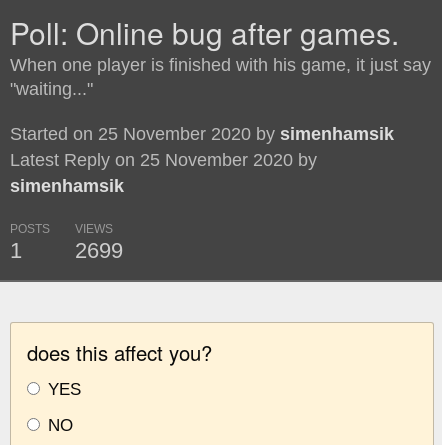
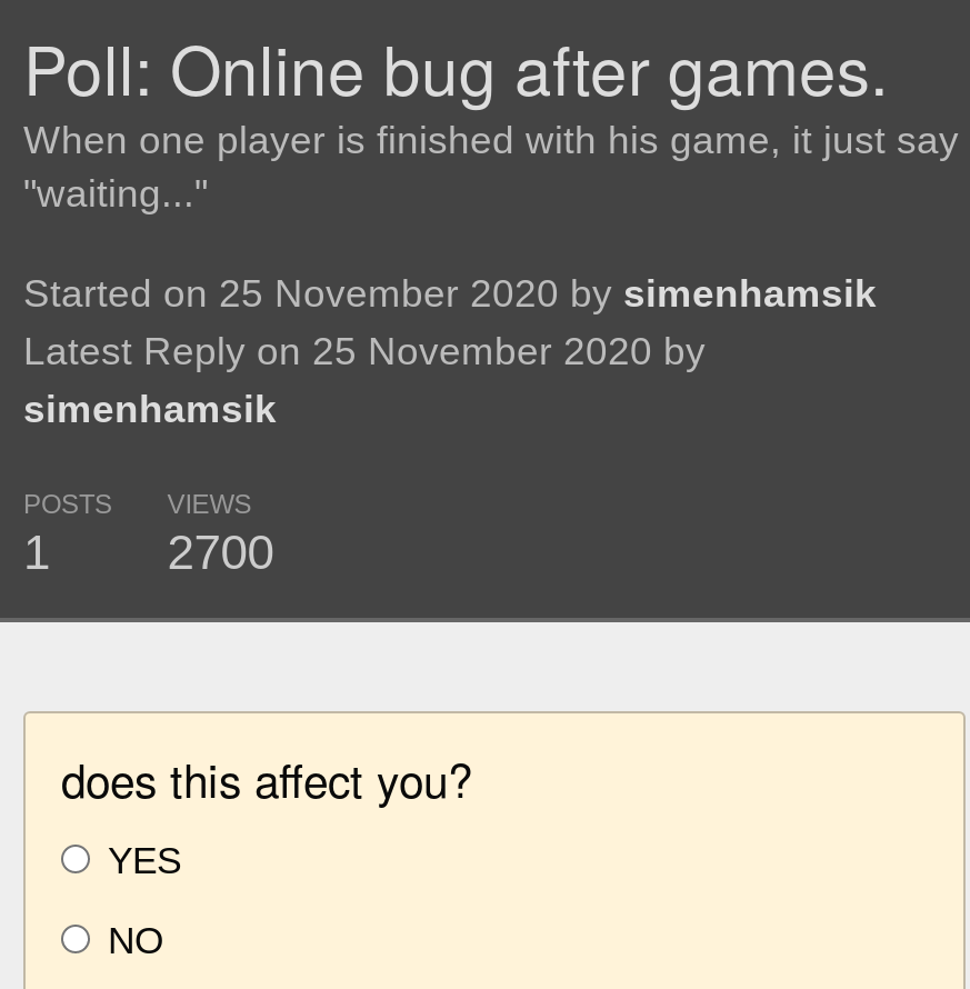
[75,238,123,263] 2699 -> [167,525,274,580] 2700

